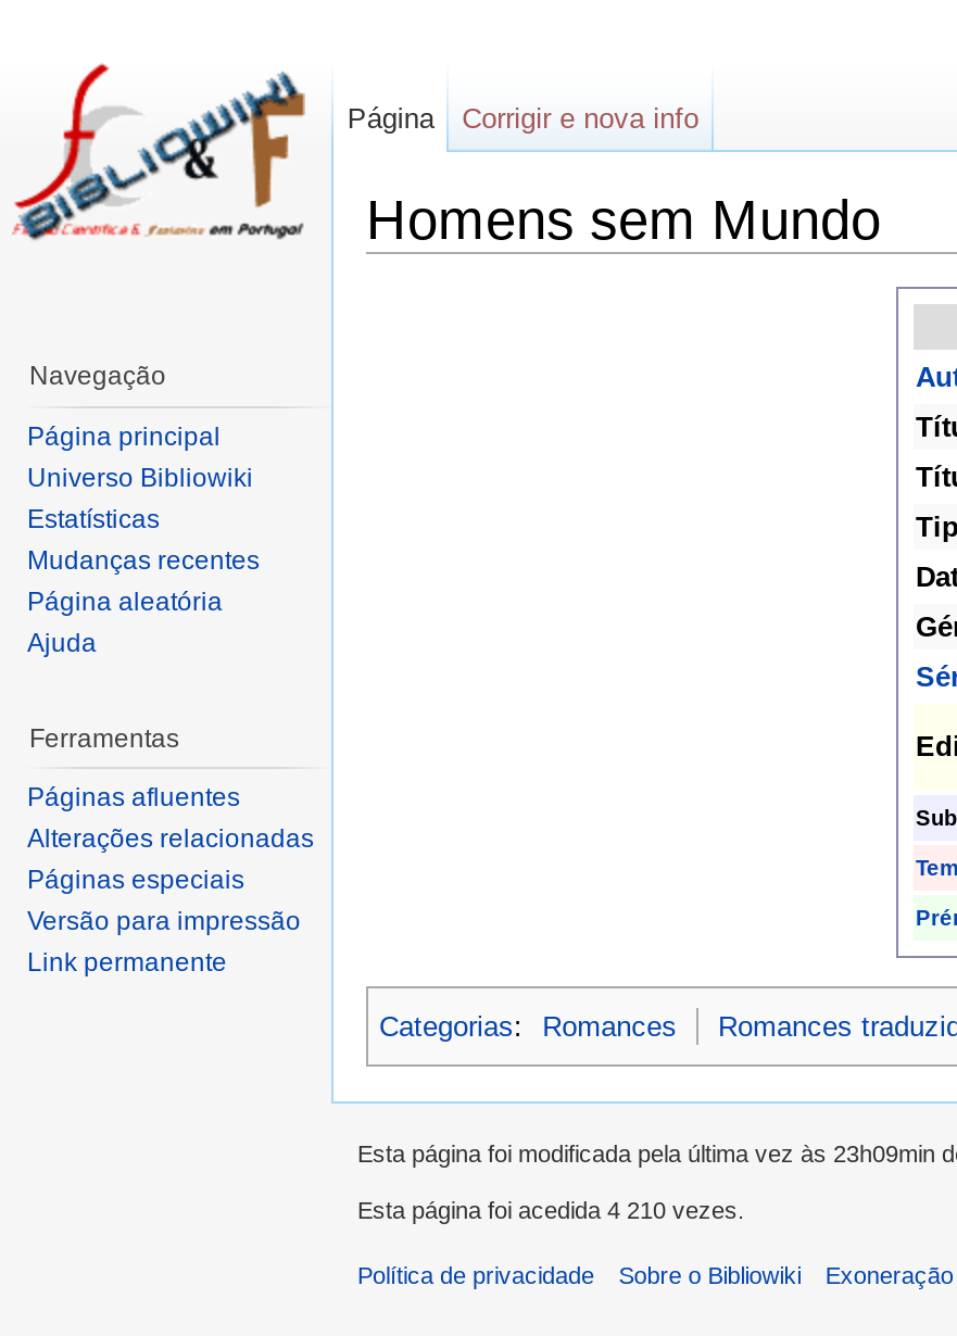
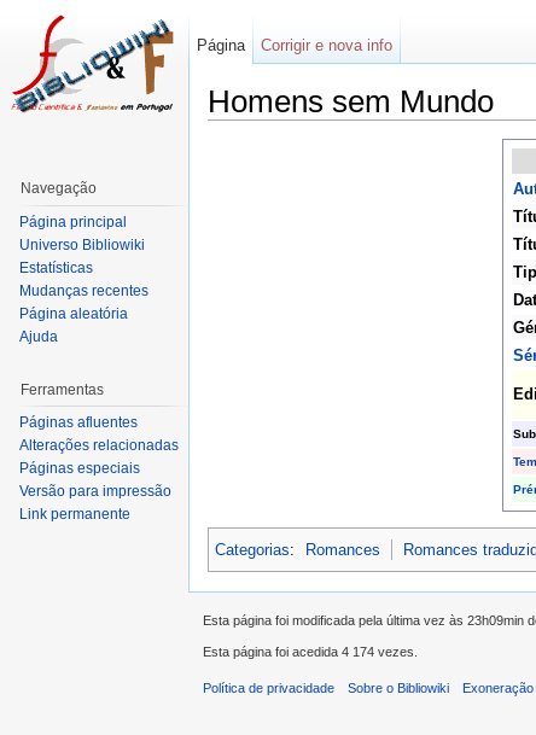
[357,1198,744,1224] Esta página foi acedida 4 210 vezes. -> [203,645,418,659] Esta página foi acedida 4 174 vezes.

